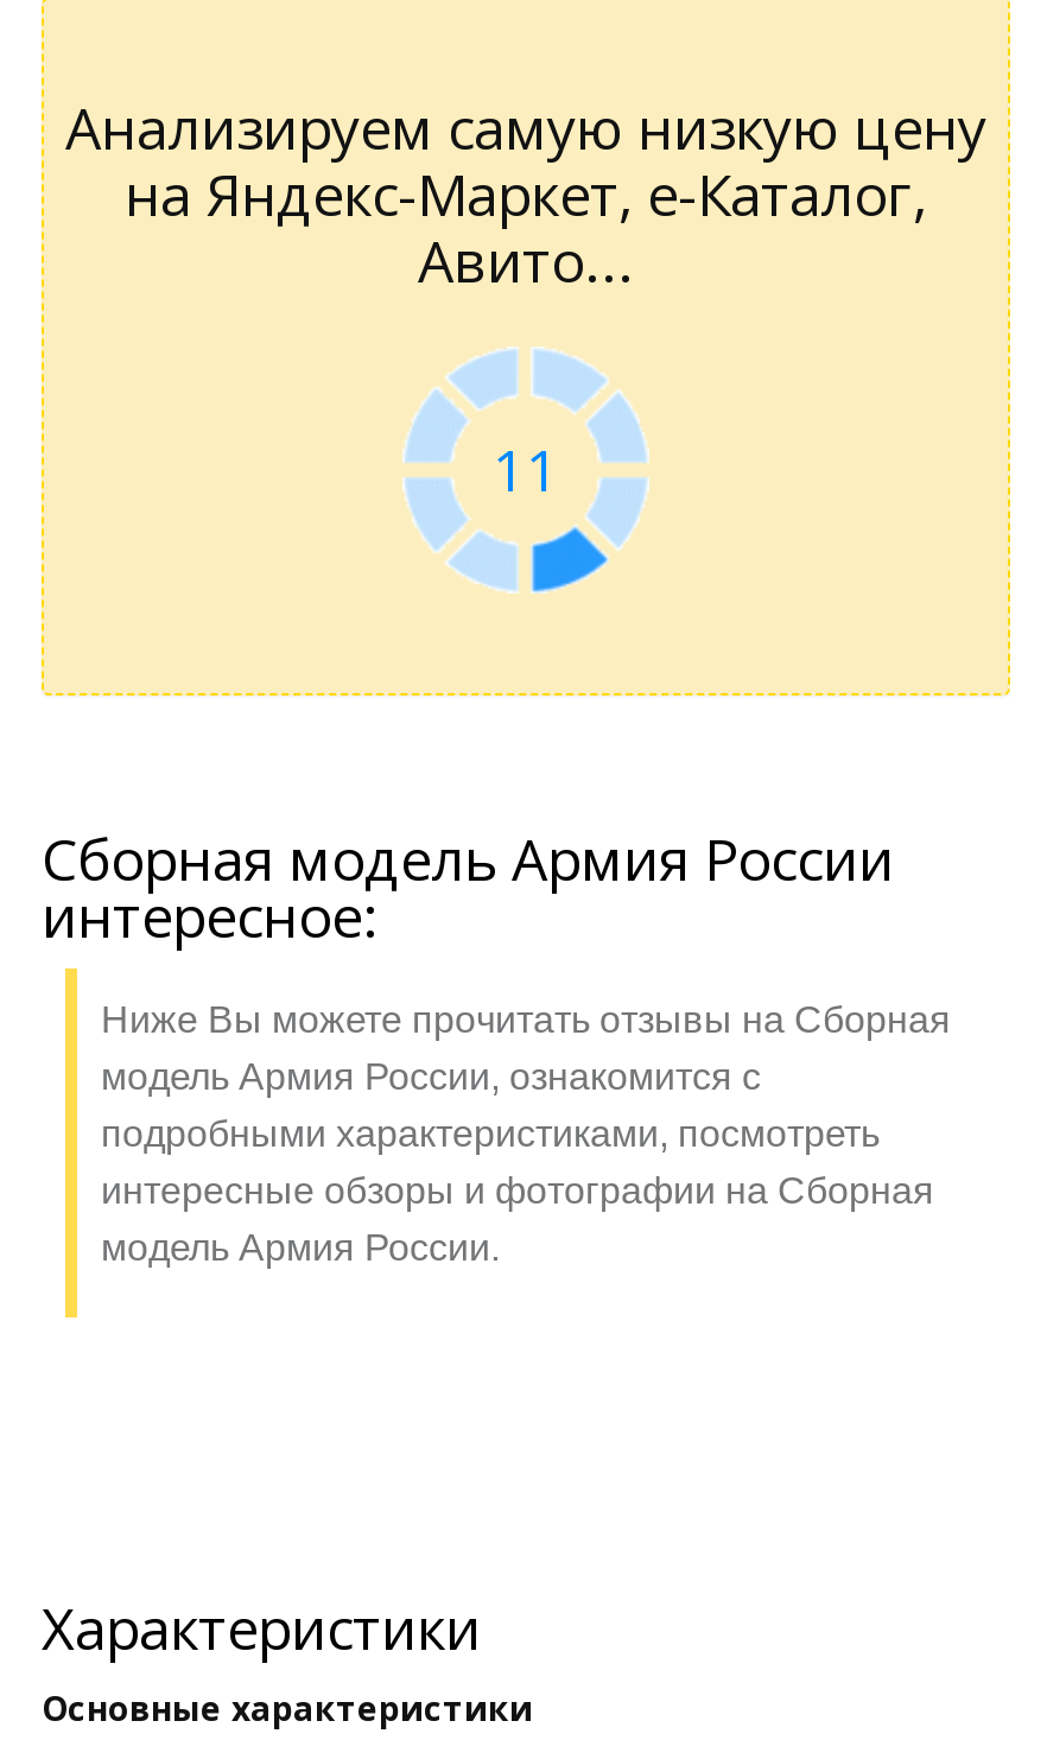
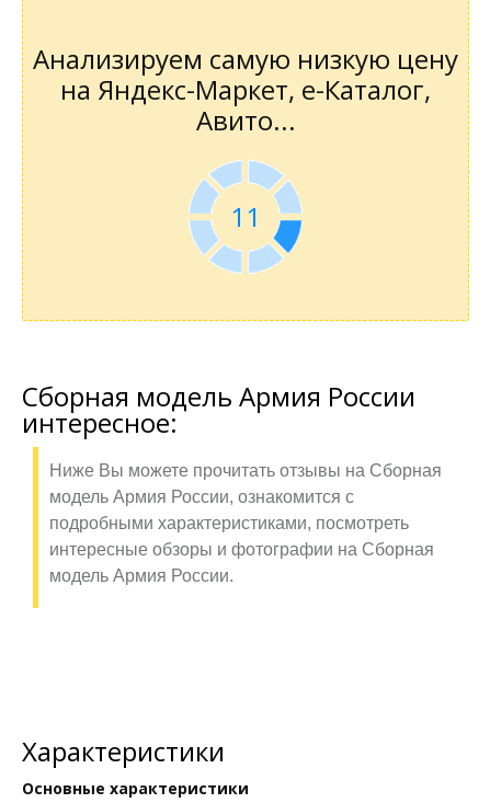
[531,477,649,593] [image] -> [248,219,303,274] [image]

